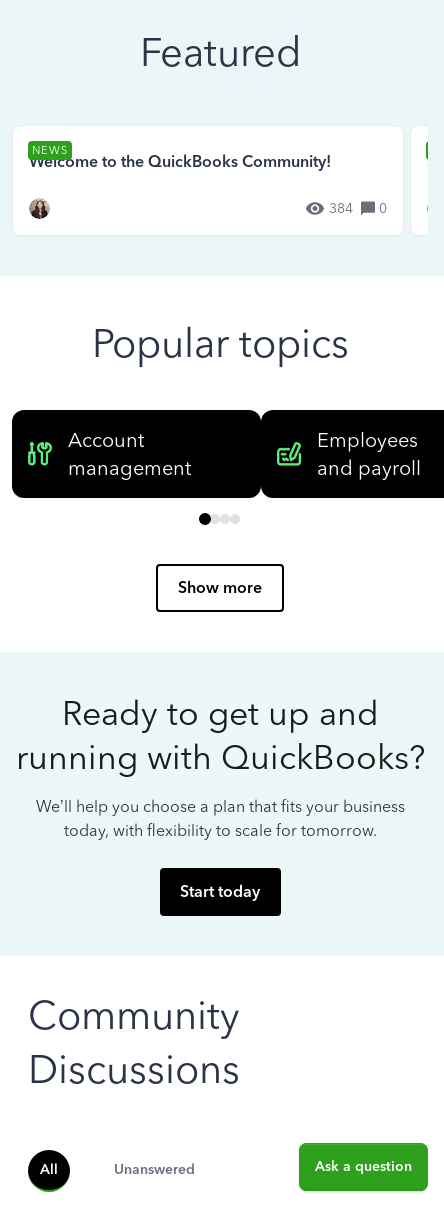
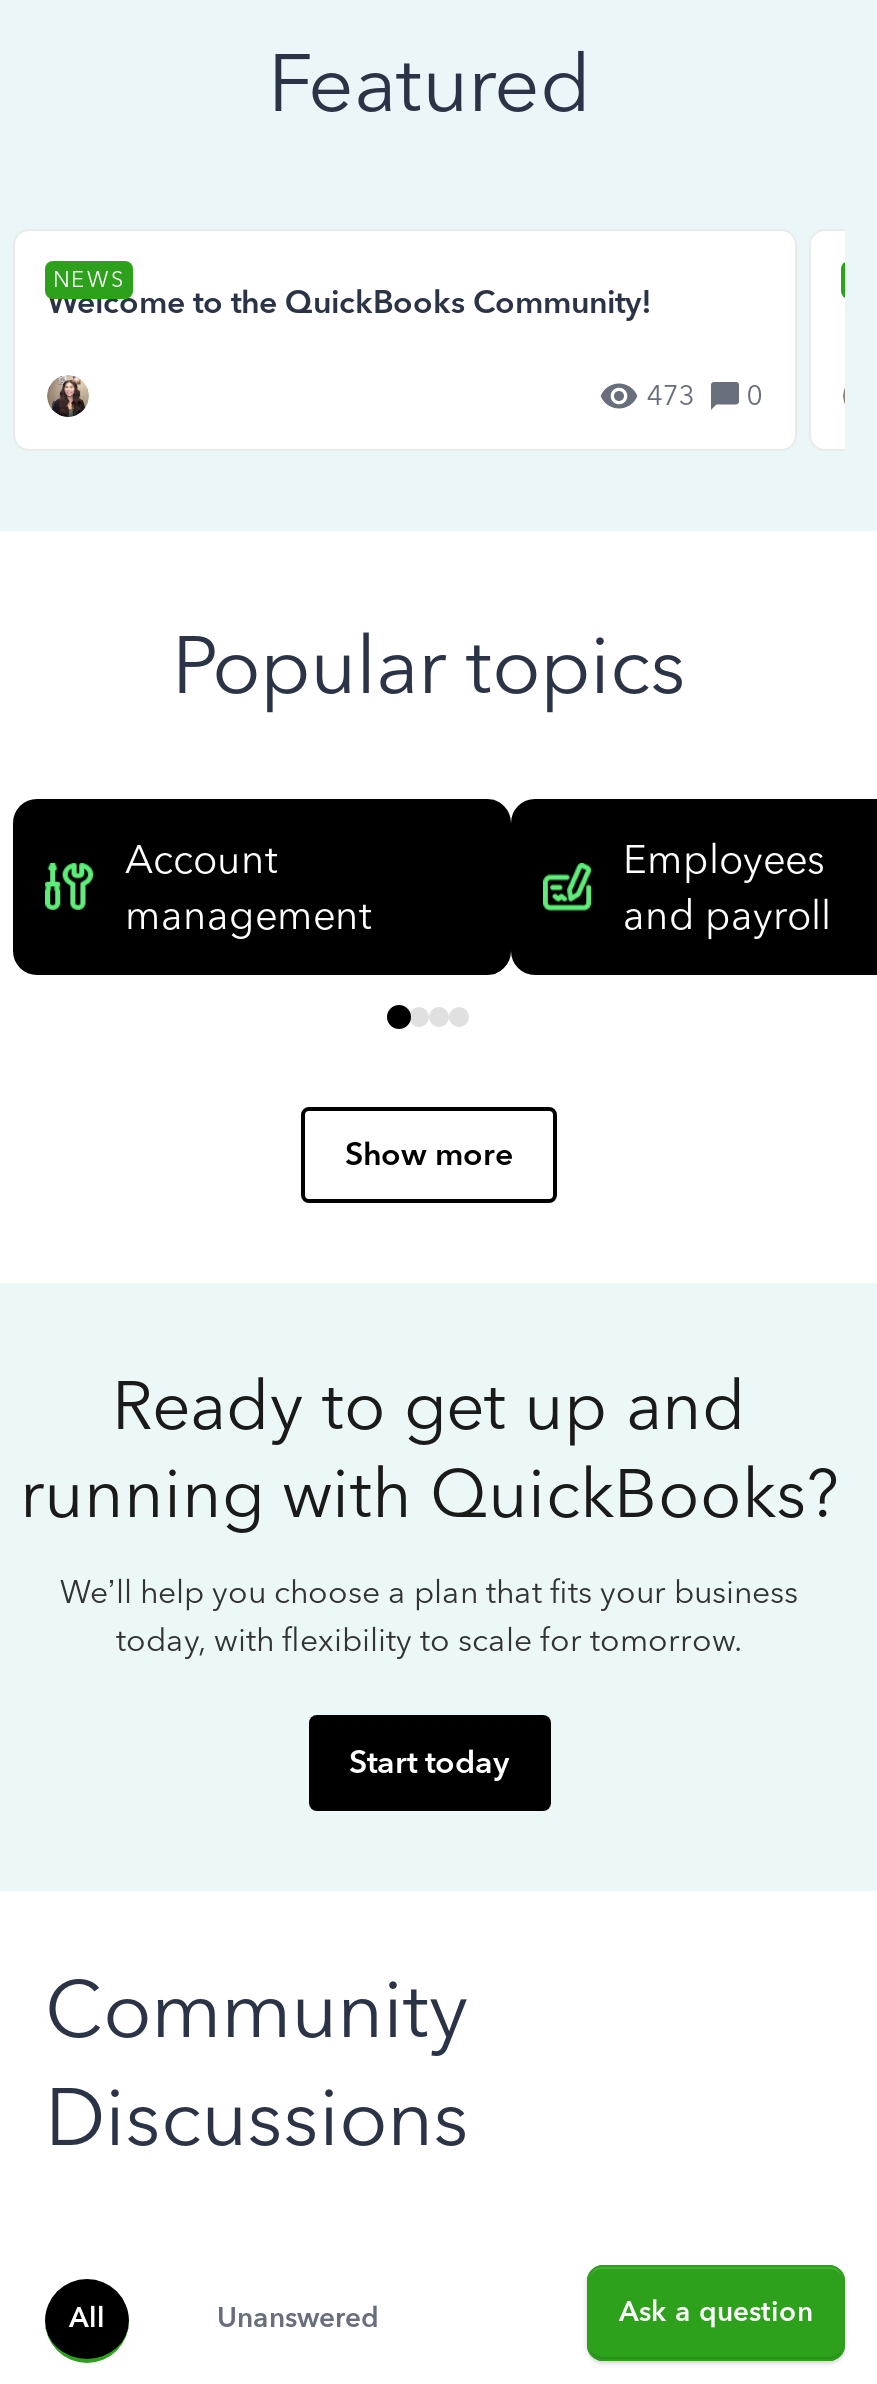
[329,199,387,216] 384 0 -> [647,378,763,412] 473 0

